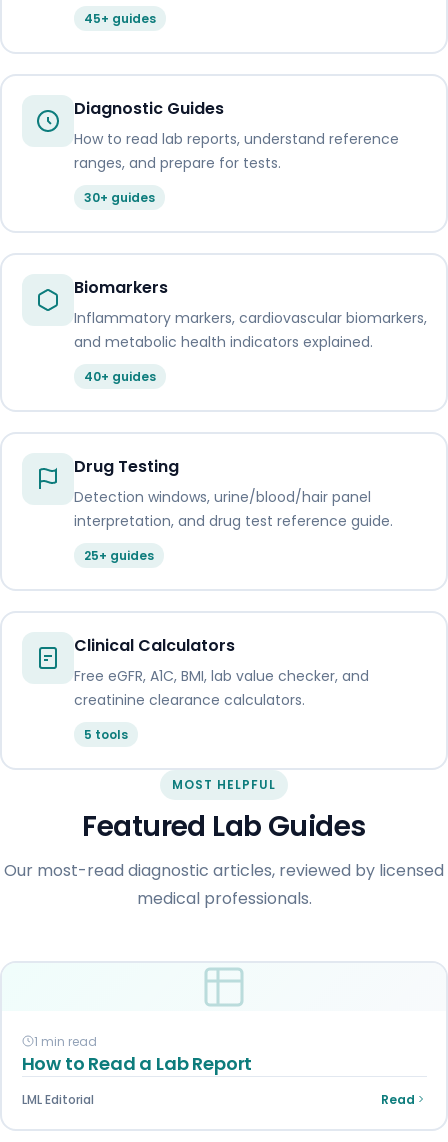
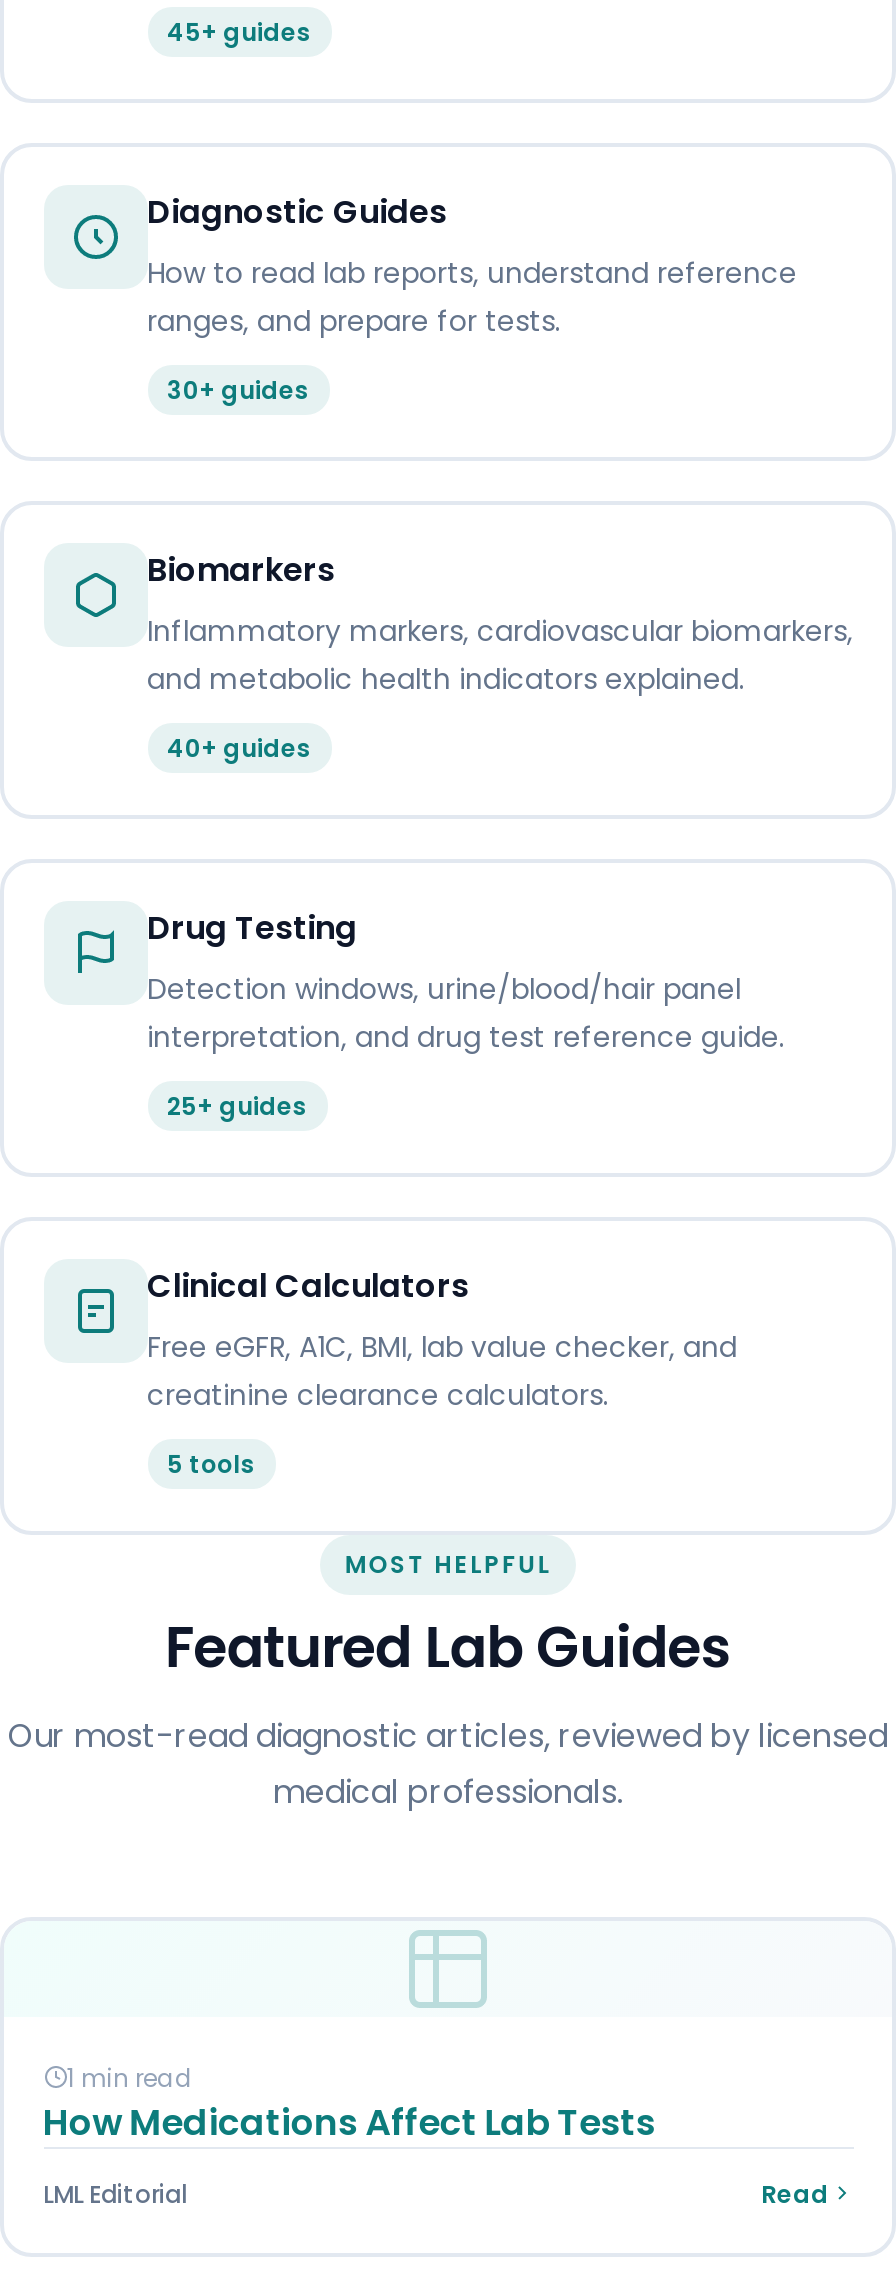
[21,1051,252,1076] How to Read a Lab Report -> [43,2096,656,2146] How Medications Affect Lab Tests

